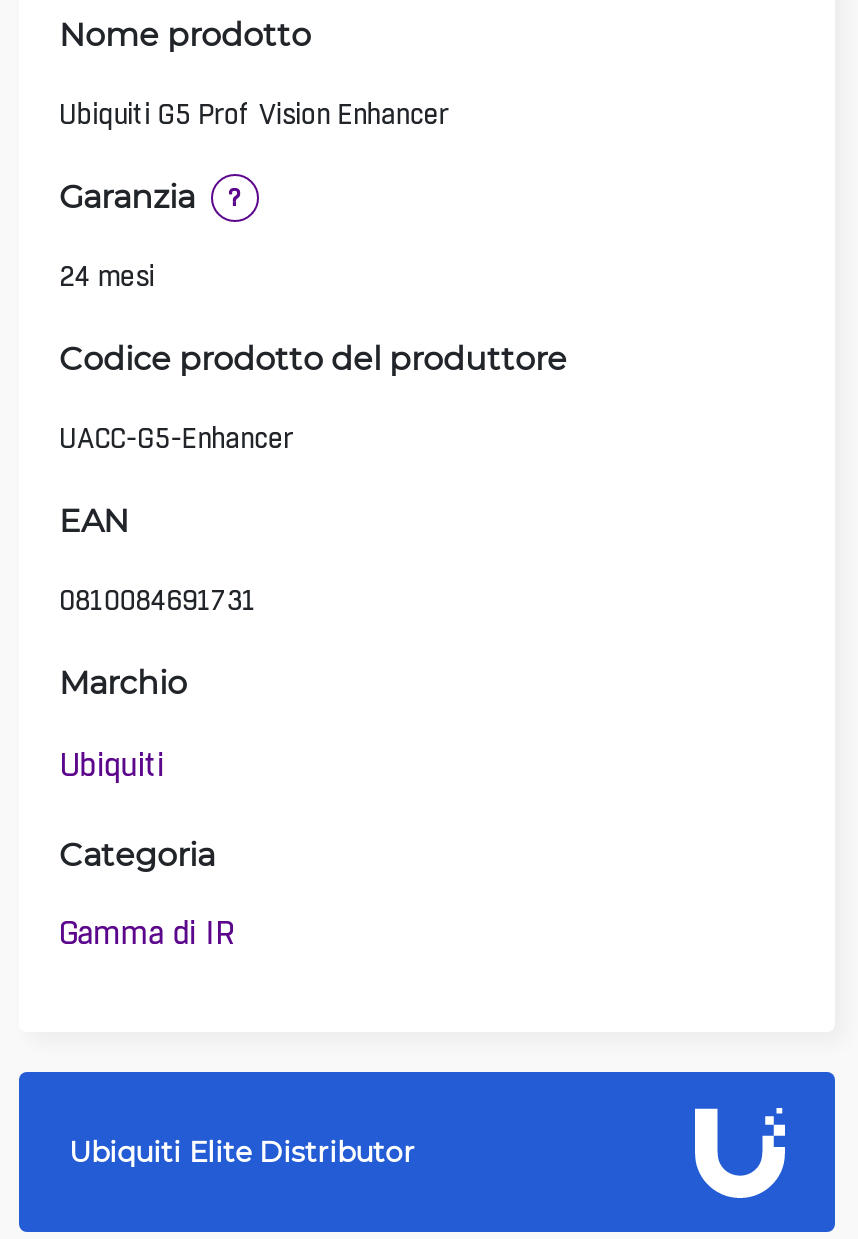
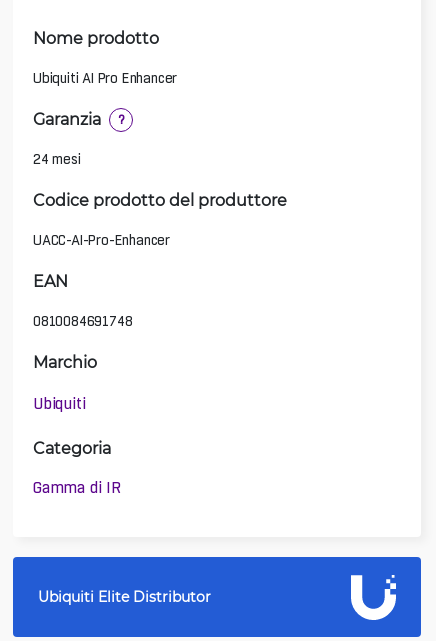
[59,97,448,129] Ubiquiti G5 Prof Vision Enhancer -> [33,69,177,85] Ubiquiti AI Pro Enhancer
[59,421,293,453] UACC-G5-Enhancer -> [33,231,170,247] UACC-AI-Pro-Enhancer
[59,583,256,615] 0810084691731 -> [33,312,132,328] 0810084691748

